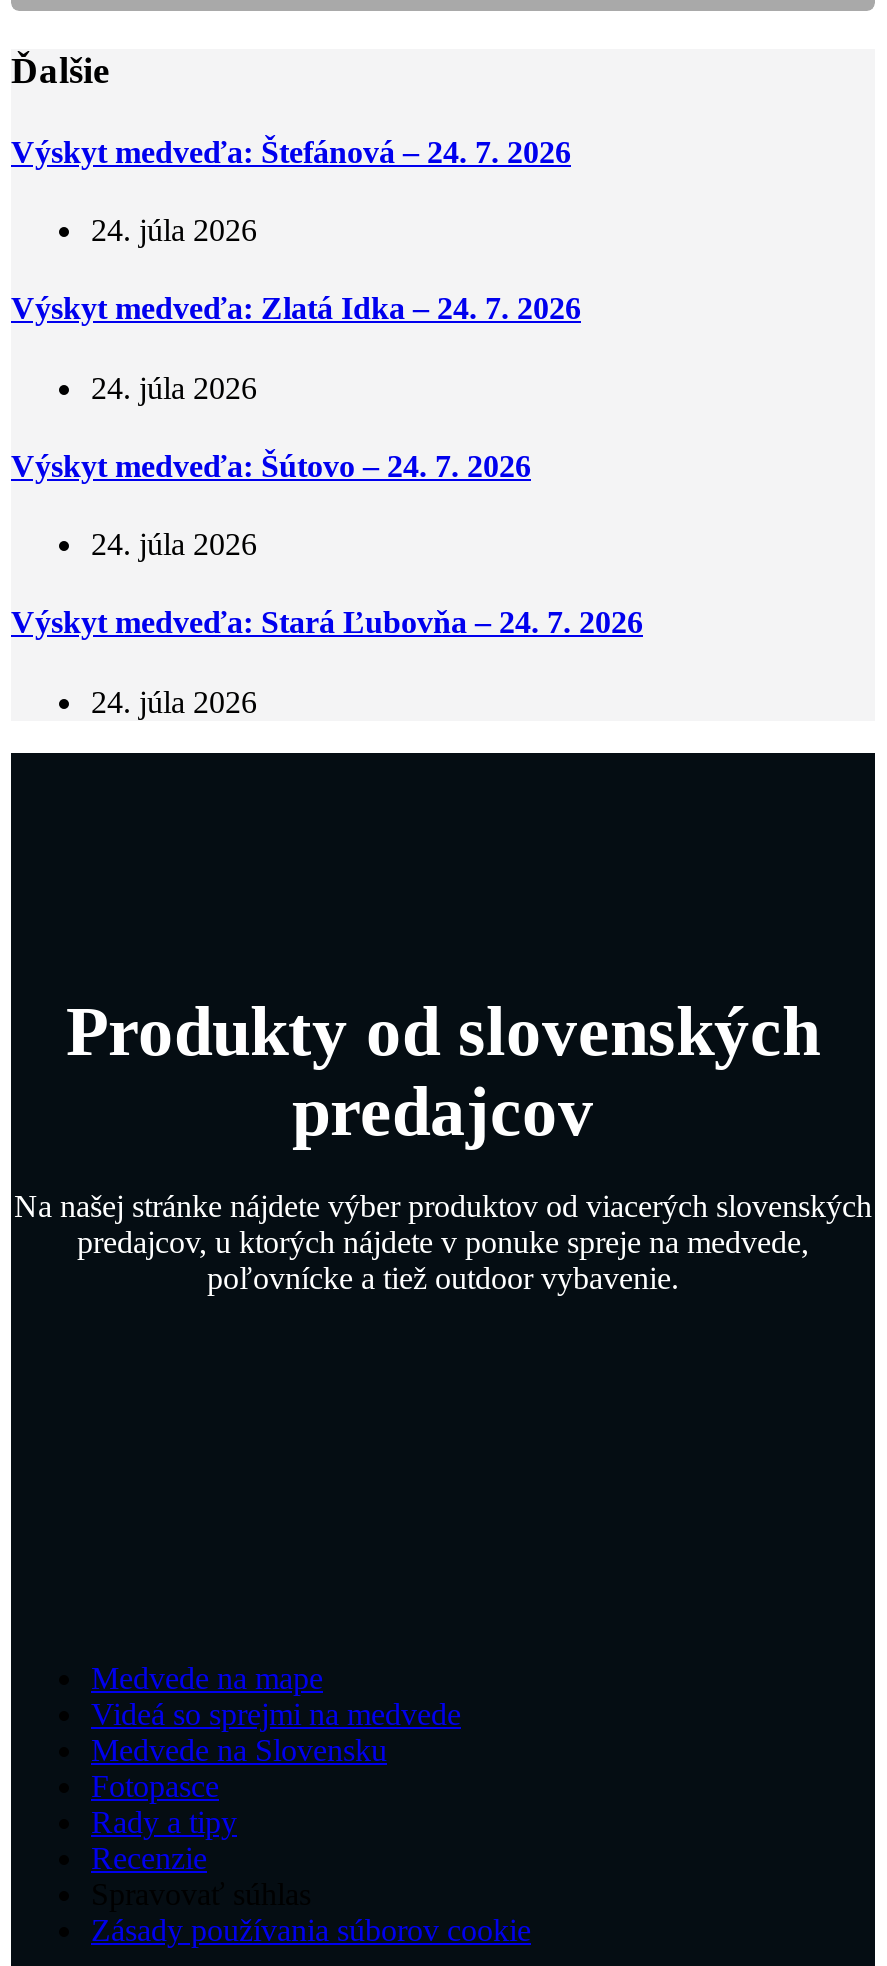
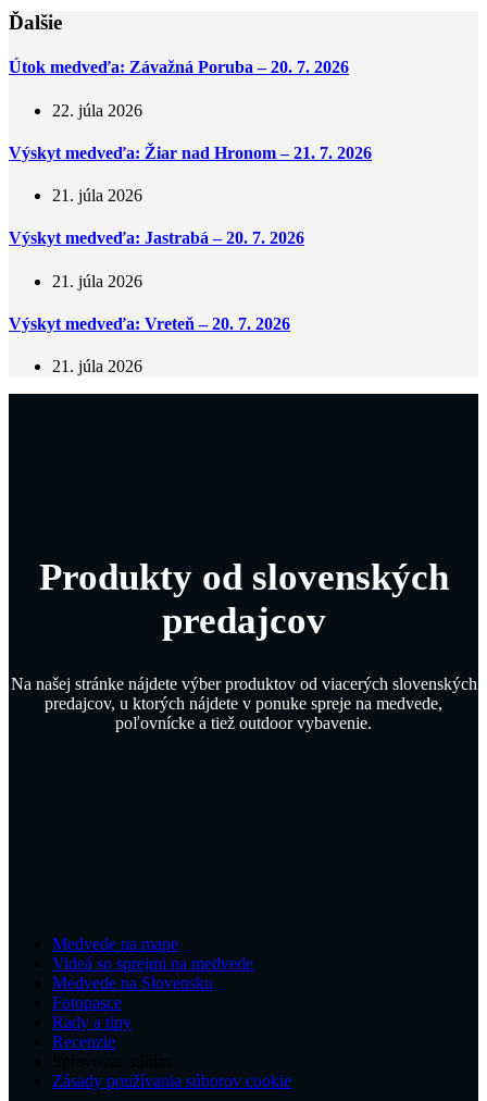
[11,135,571,169] Výskyt medveďa: Štefánová – 24. 7. 2026 -> [9,58,349,76] Útok medveďa: Závažná Poruba – 20. 7. 2026
[91,213,257,247] 24. júla 2026 -> [52,101,142,119] 22. júla 2026
[11,292,581,326] Výskyt medveďa: Zlatá Idka – 24. 7. 2026 -> [9,143,372,162] Výskyt medveďa: Žiar nad Hronom – 21. 7. 2026
[91,370,257,404] 24. júla 2026 -> [52,186,142,205] 21. júla 2026
[11,449,531,483] Výskyt medveďa: Šútovo – 24. 7. 2026 -> [9,229,304,247] Výskyt medveďa: Jastrabá – 20. 7. 2026
[91,527,257,561] 24. júla 2026 -> [52,272,142,290] 21. júla 2026
[11,606,643,640] Výskyt medveďa: Stará Ľubovňa – 24. 7. 2026 -> [9,314,290,333] Výskyt medveďa: Vreteň – 20. 7. 2026
[91,684,257,718] 24. júla 2026 -> [52,357,142,376] 21. júla 2026

